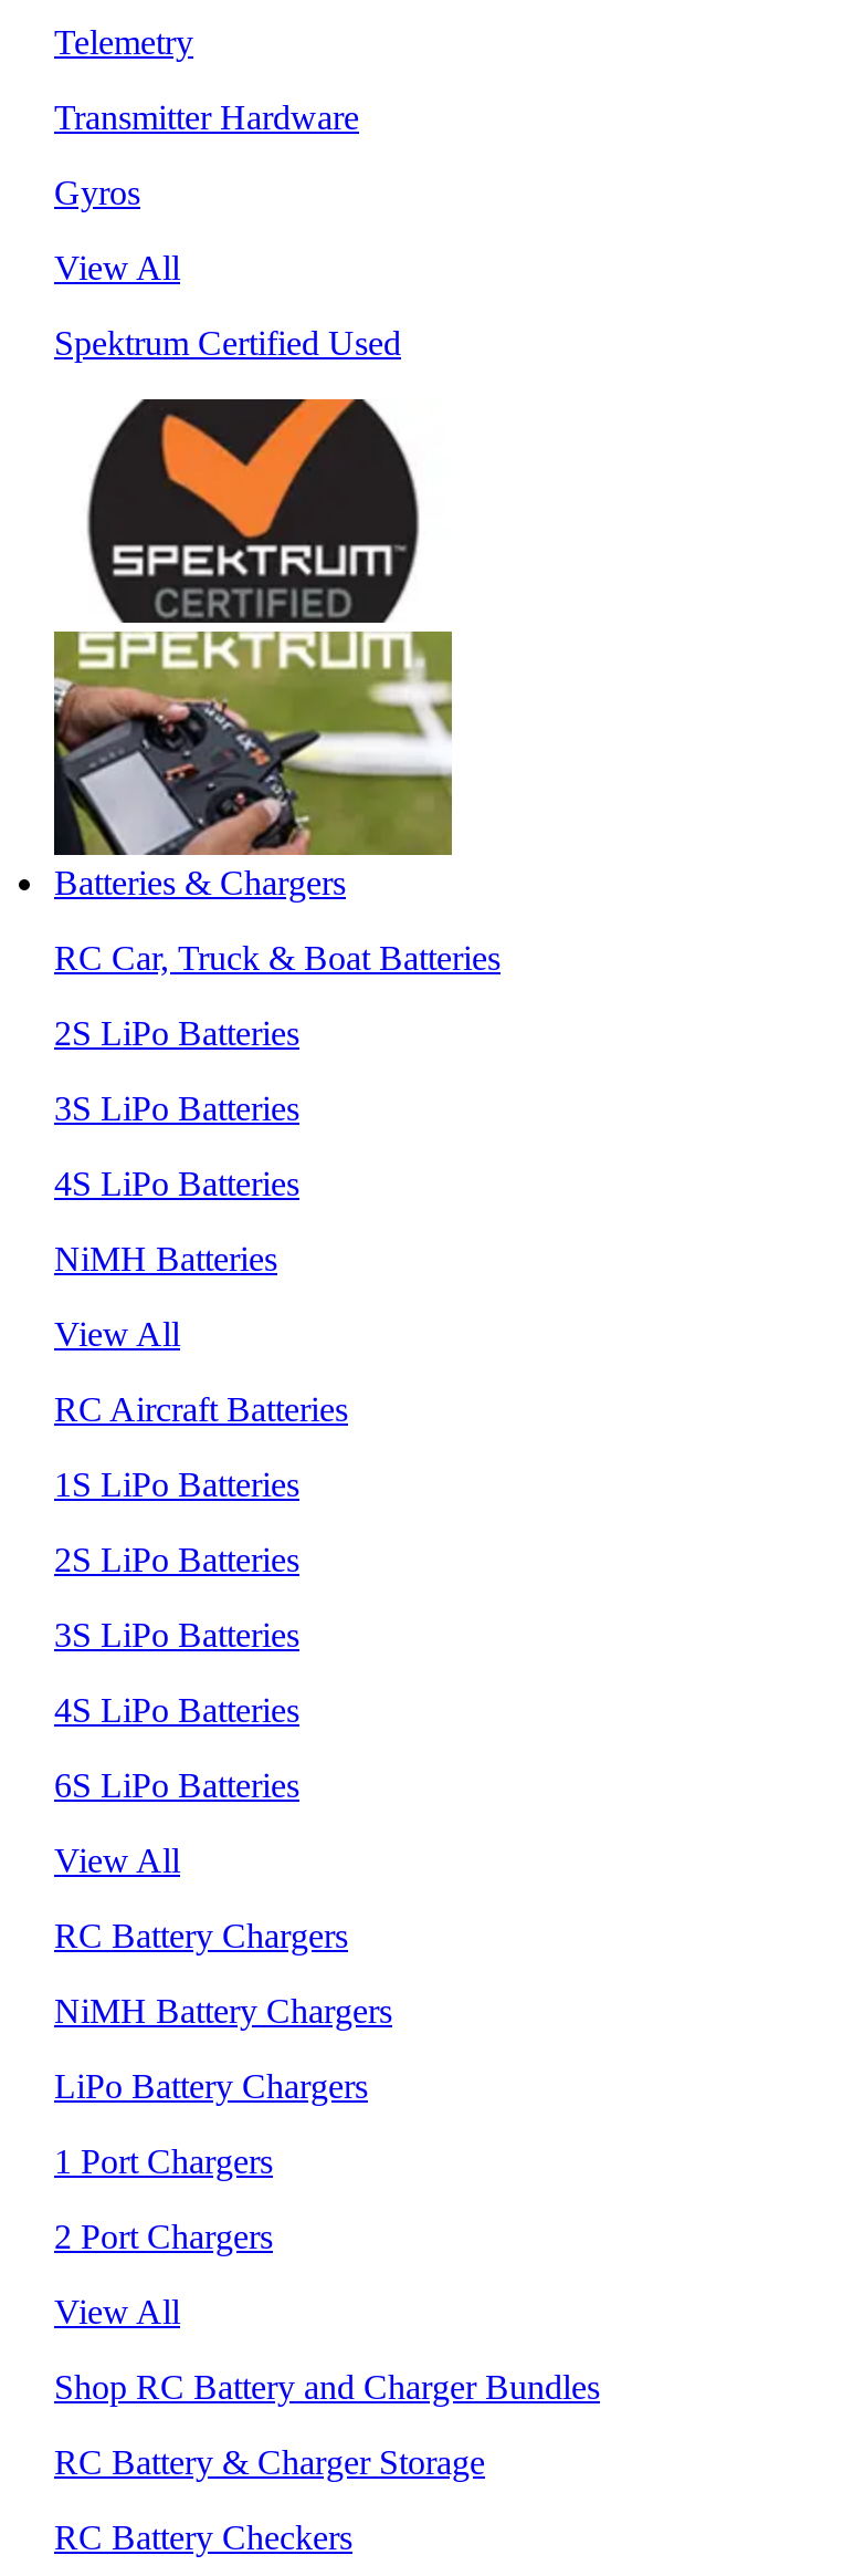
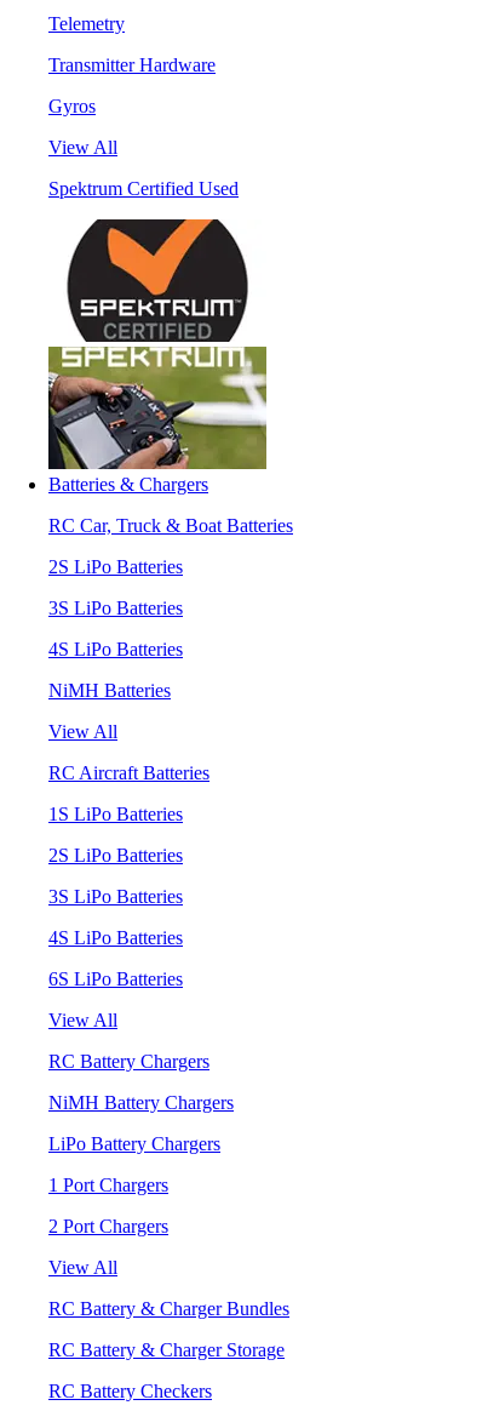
[54,2368,600,2405] Shop RC Battery and Charger Bundles -> [48,1298,289,1319] RC Battery & Charger Bundles

